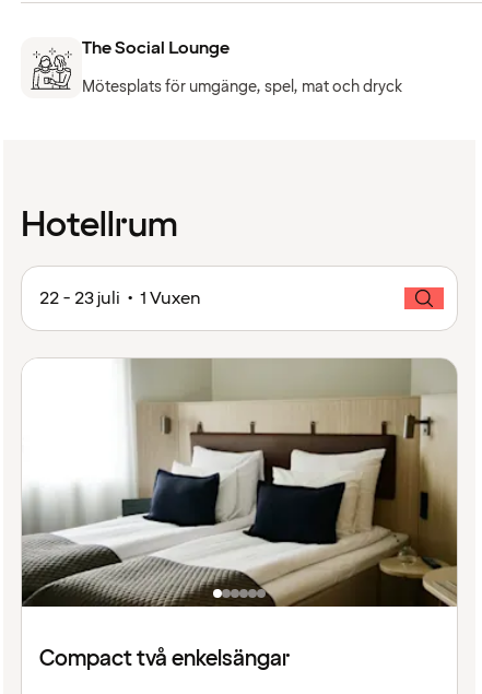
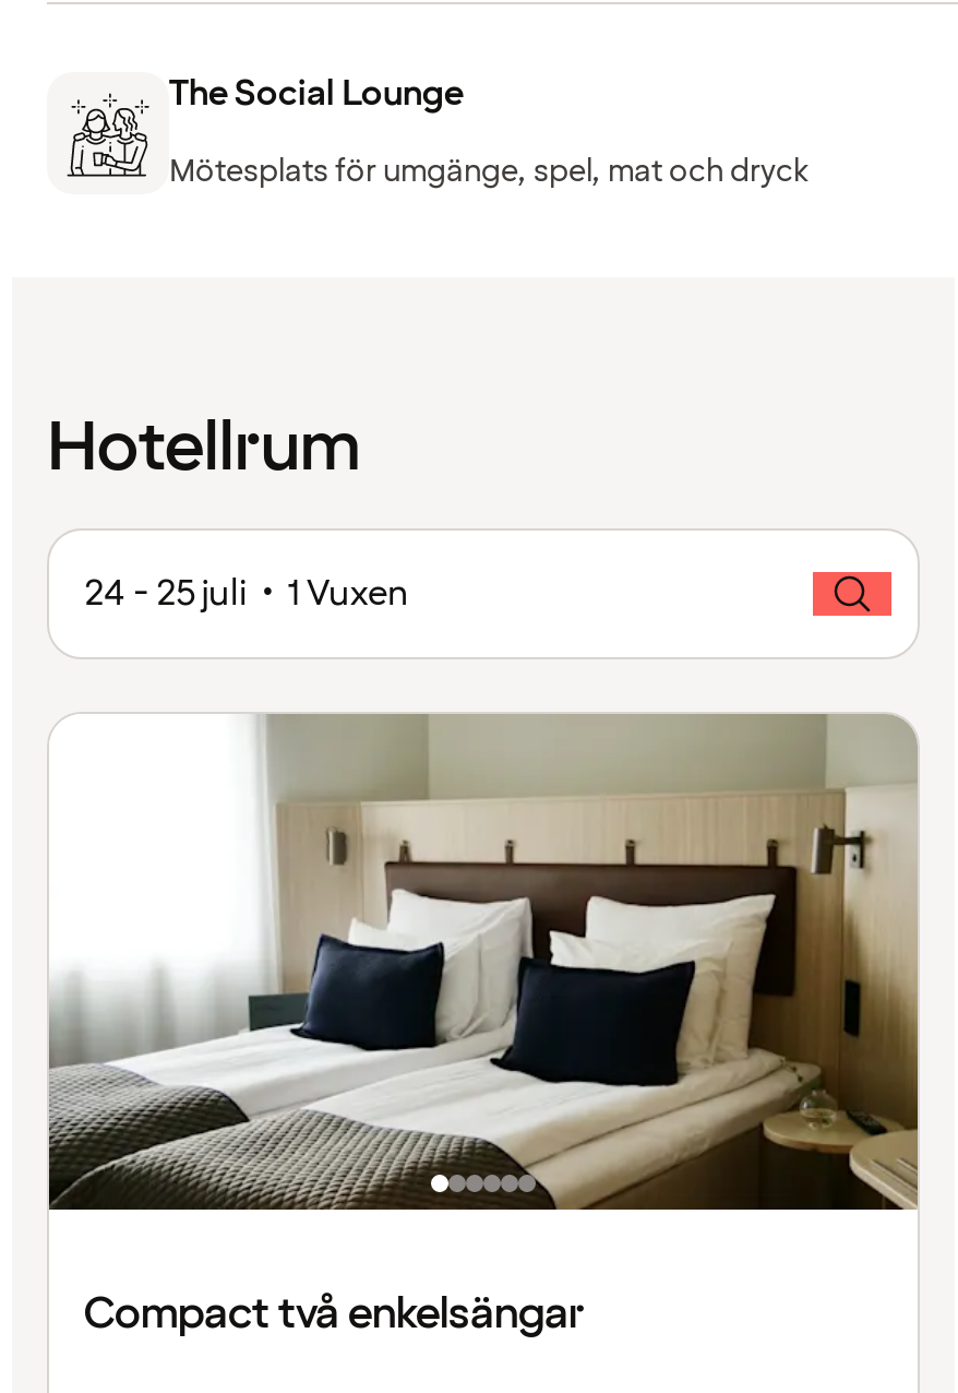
[39,286,201,310] 22 - 23 juli • 1 Vuxen -> [84,569,409,617] 24 - 25 juli • 1 Vuxen

